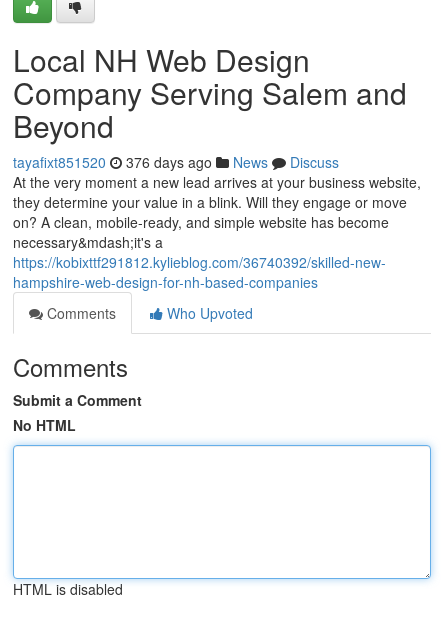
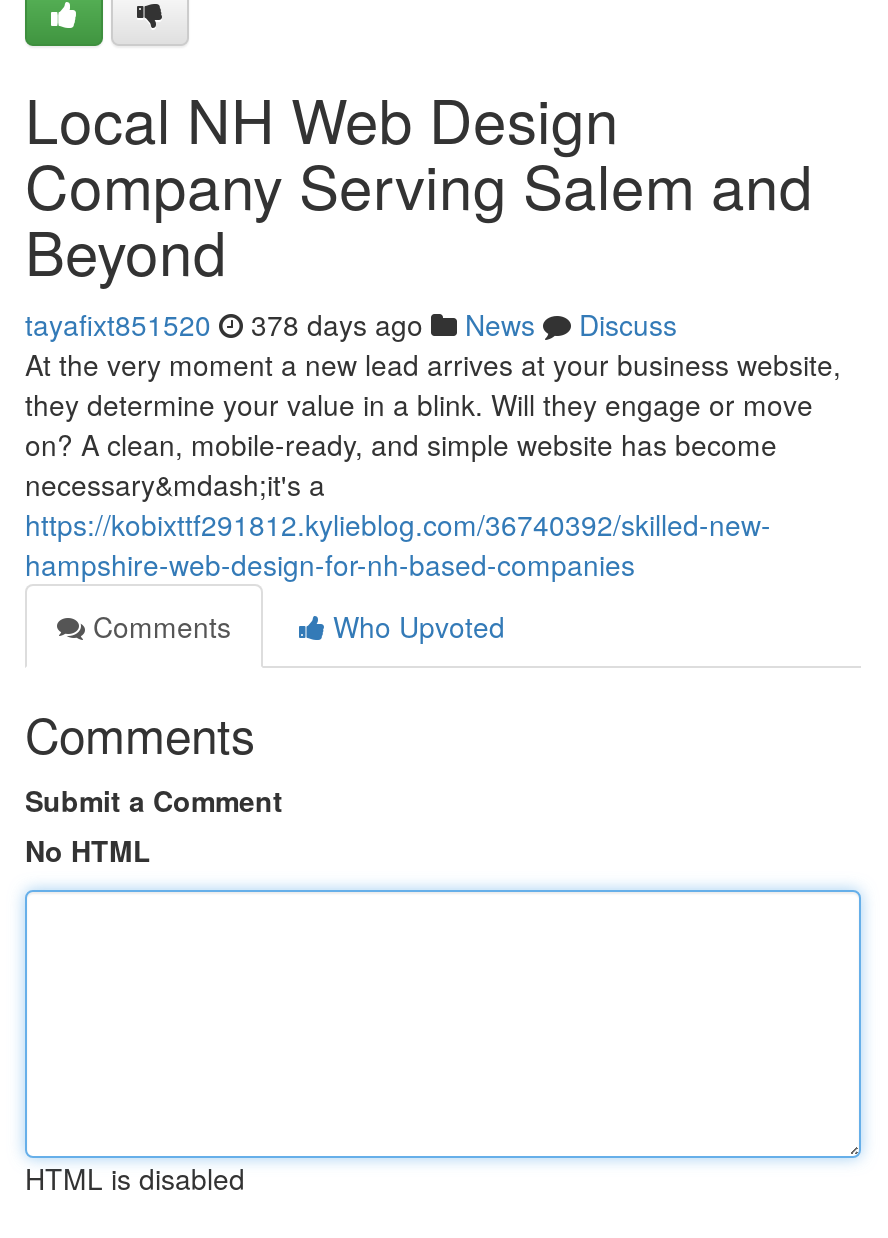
[13,152,339,172] tayafixt851520 376 days ago News Discuss -> [25,304,677,344] tayafixt851520 378 days ago News Discuss

